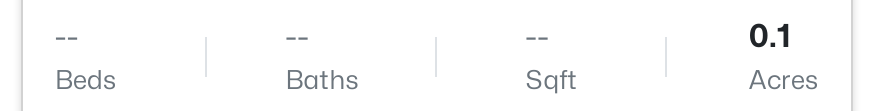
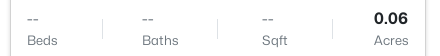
[749,17,791,55] 0.1 -> [374,9,408,28] 0.06

